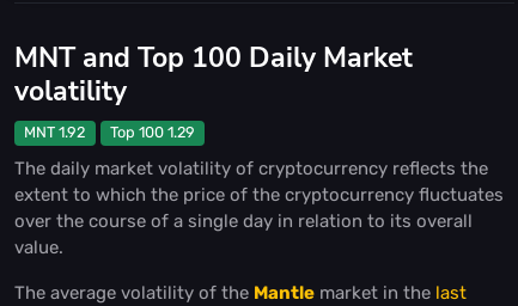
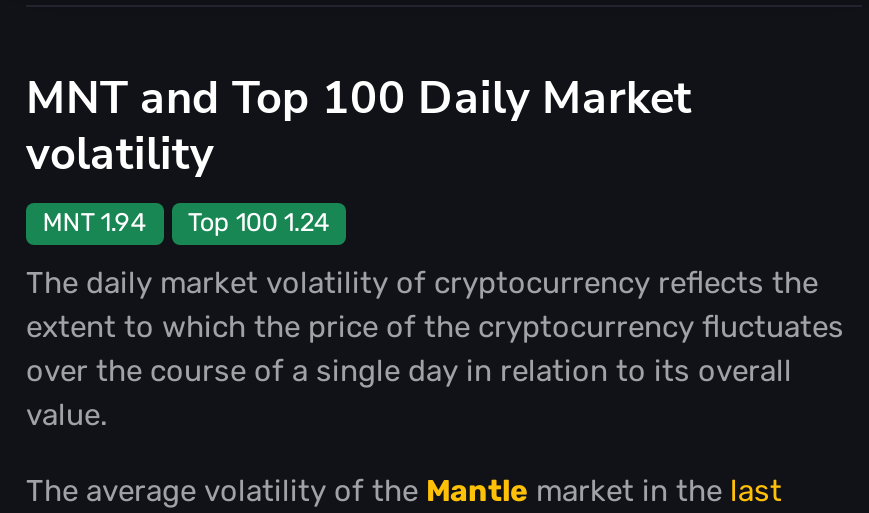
[24,124,85,142] MNT 1.92 -> [43,208,147,238] MNT 1.94
[110,124,195,142] Top 100 1.29 -> [188,208,330,238] Top 100 1.24

